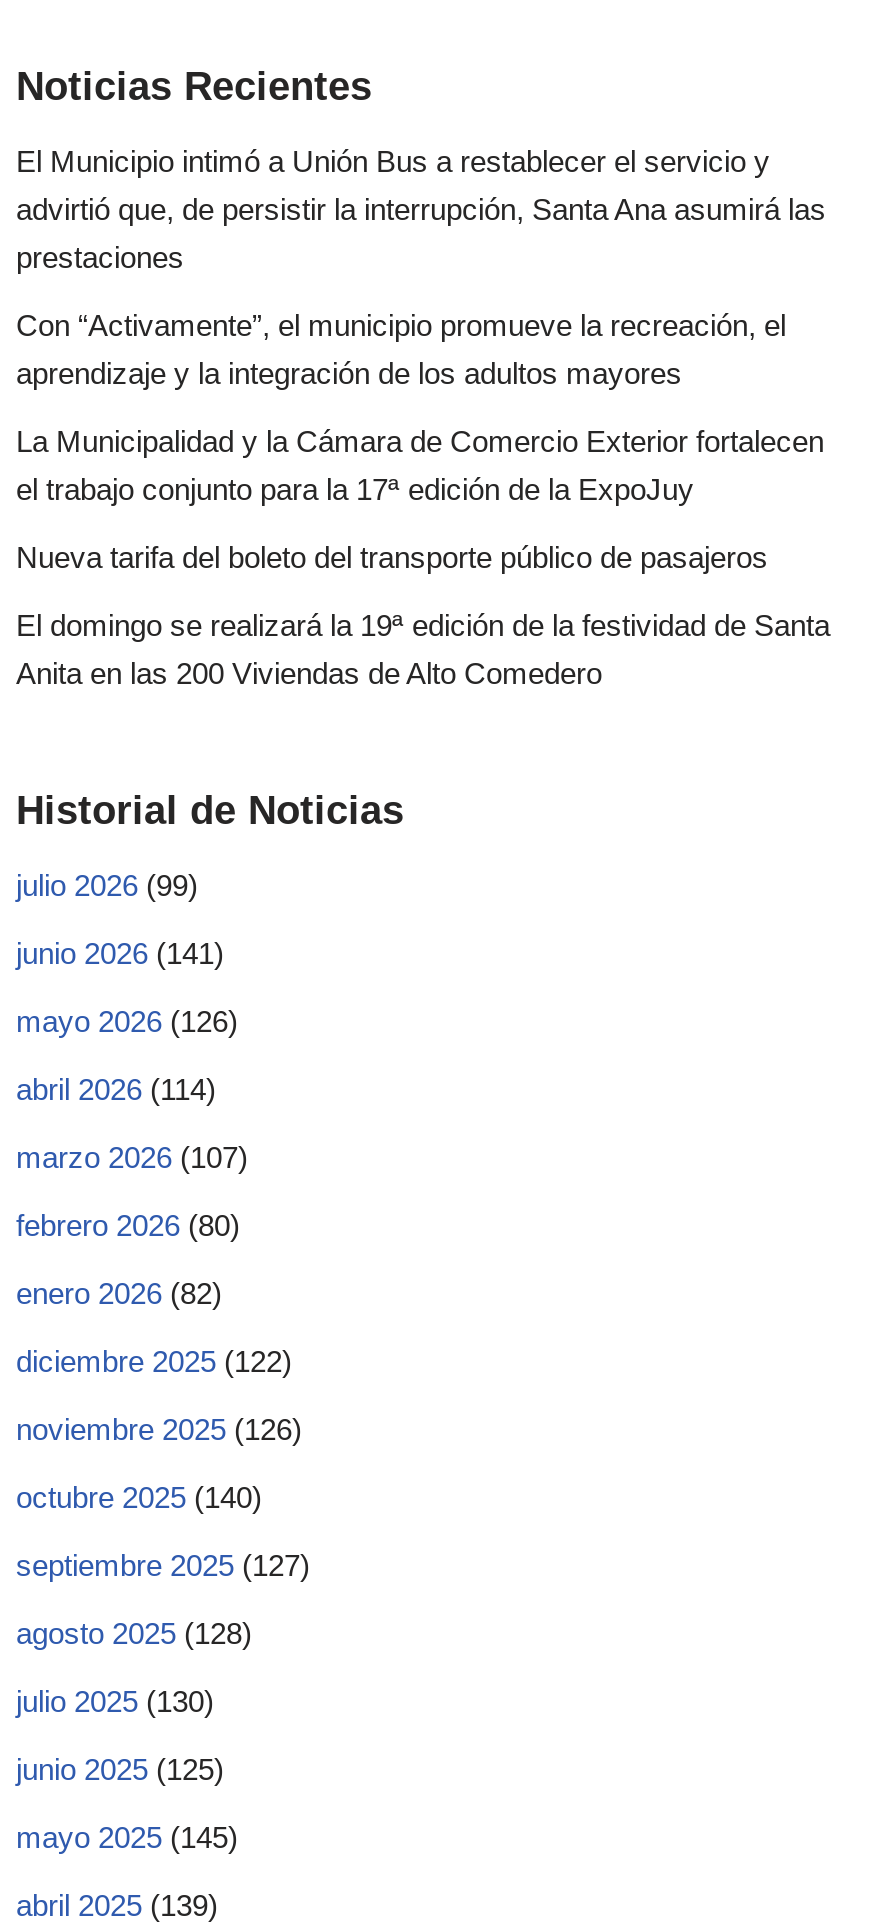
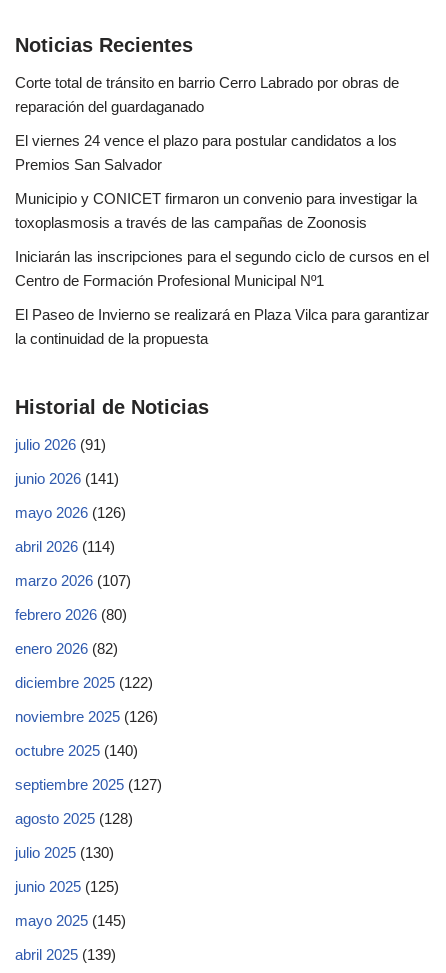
[16,144,826,274] El Municipio intimó a Unión Bus a restablecer el servicio y | advirtió que, de persistir la interrupción, Santa Ana asumirá las | prestaciones -> [15,74,399,115] Corte total de tránsito en barrio Cerro Labrado por obras de | reparación del guardaganado
[16,308,786,390] Con “Activamente”, el municipio promueve la recreación, el | aprendizaje y la integración de los adultos mayores -> [15,132,397,173] El viernes 24 vence el plazo para postular candidatos a los | Premios San Salvador
[16,424,824,506] La Municipalidad y la Cámara de Comercio Exterior fortalecen | el trabajo conjunto para la 17ª edición de la ExpoJuy -> [15,190,417,231] Municipio y CONICET firmaron un convenio para investigar la | toxoplasmosis a través de las campañas de Zoonosis
[16,540,768,574] Nueva tarifa del boleto del transporte público de pasajeros -> [15,248,429,289] Iniciarán las inscripciones para el segundo ciclo de cursos en el | Centro de Formación Profesional Municipal Nº1
[16,608,830,690] El domingo se realizará la 19ª edición de la festividad de Santa | Anita en las 200 Viviendas de Alto Comedero -> [15,306,429,347] El Paseo de Invierno se realizará en Plaza Vilca para garantizar | la continuidad de la propuesta
[16,868,198,902] julio 2026 (99) -> [15,436,106,453] julio 2026 (91)

